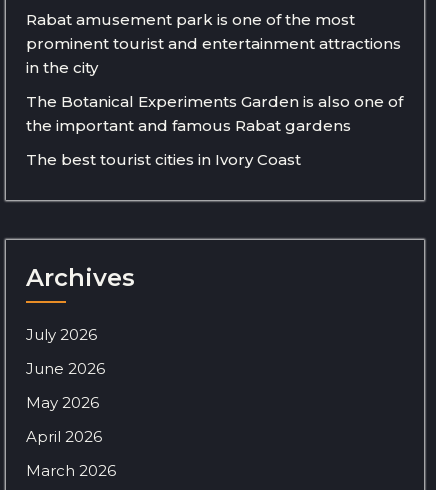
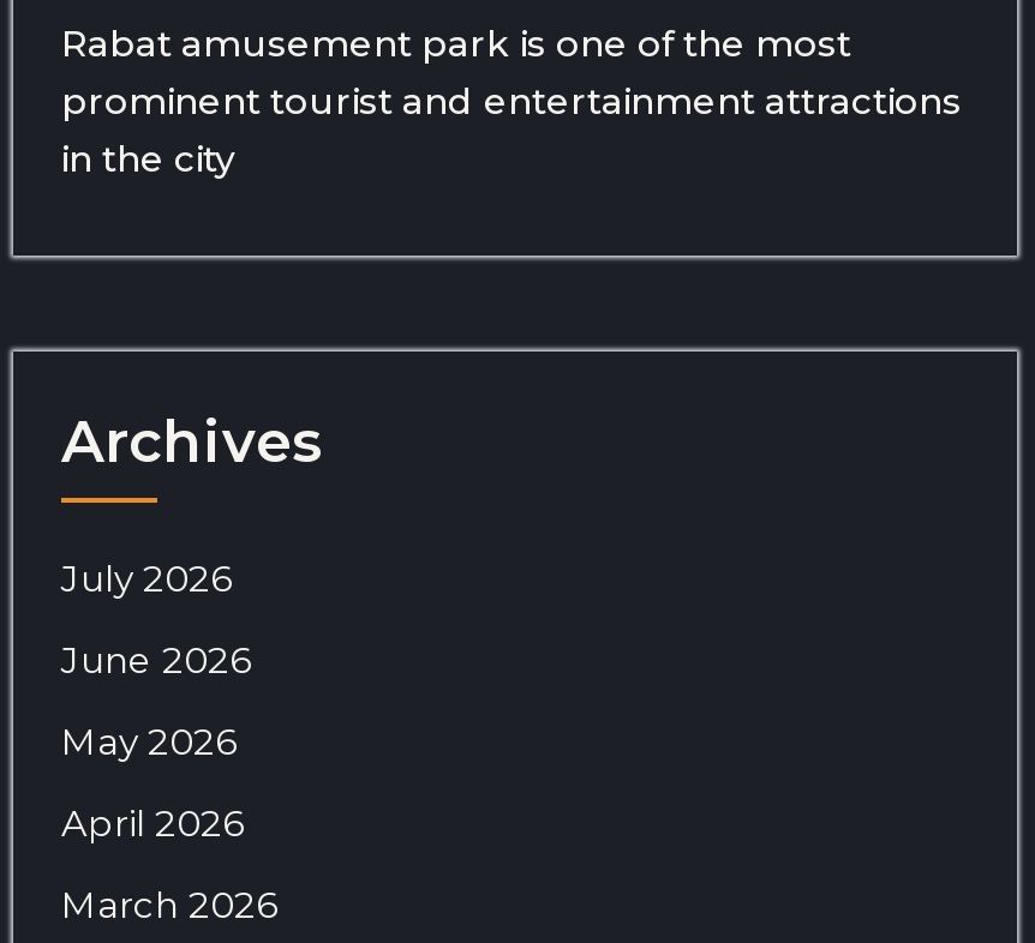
[26,92,403,169] The Botanical Experiments Garden is also one of | the important and famous Rabat gardens | The best tourist cities in Ivory Coast -> none

